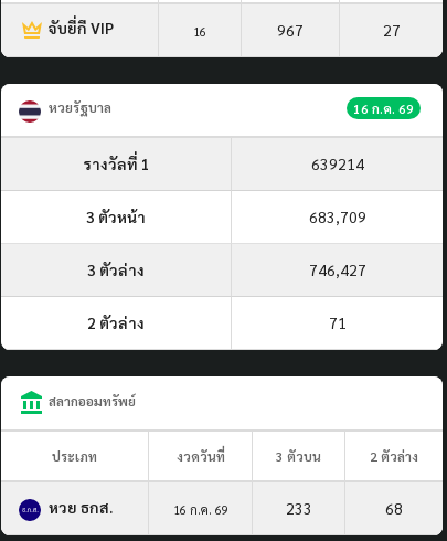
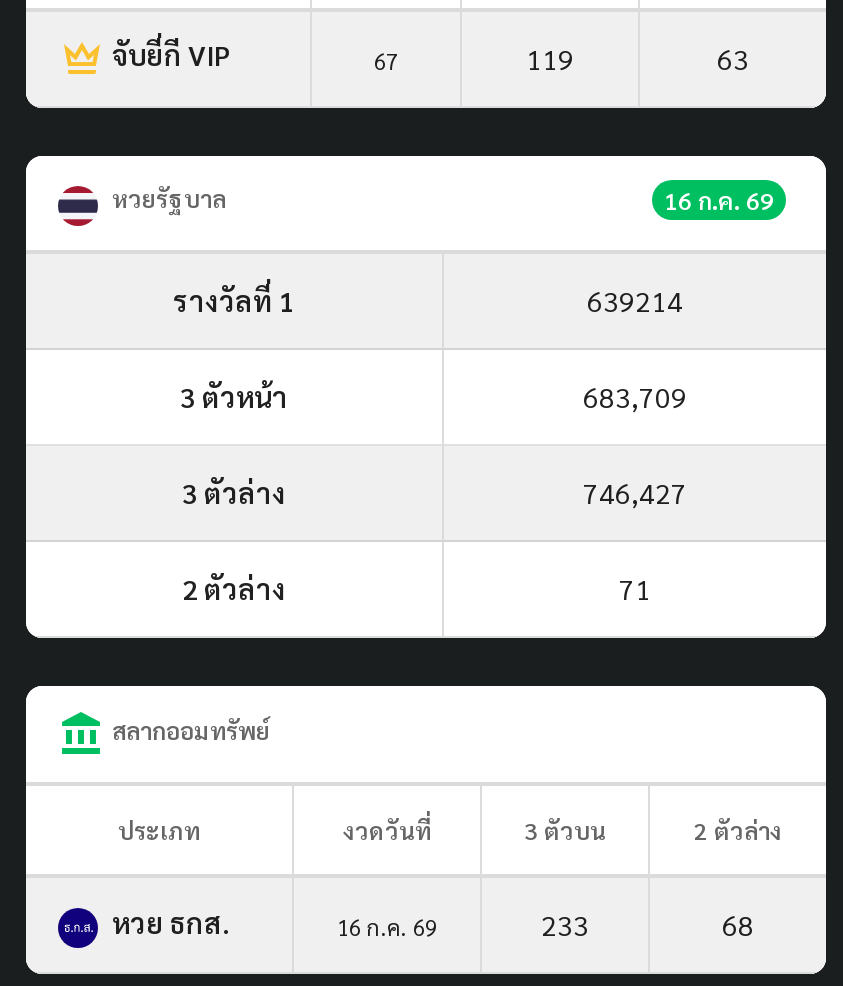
[193,23,206,40] 16 -> [374,46,398,76] 67
[277,20,304,40] 967 -> [526,40,574,76] 119
[382,20,400,40] 27 -> [717,40,749,76] 63

